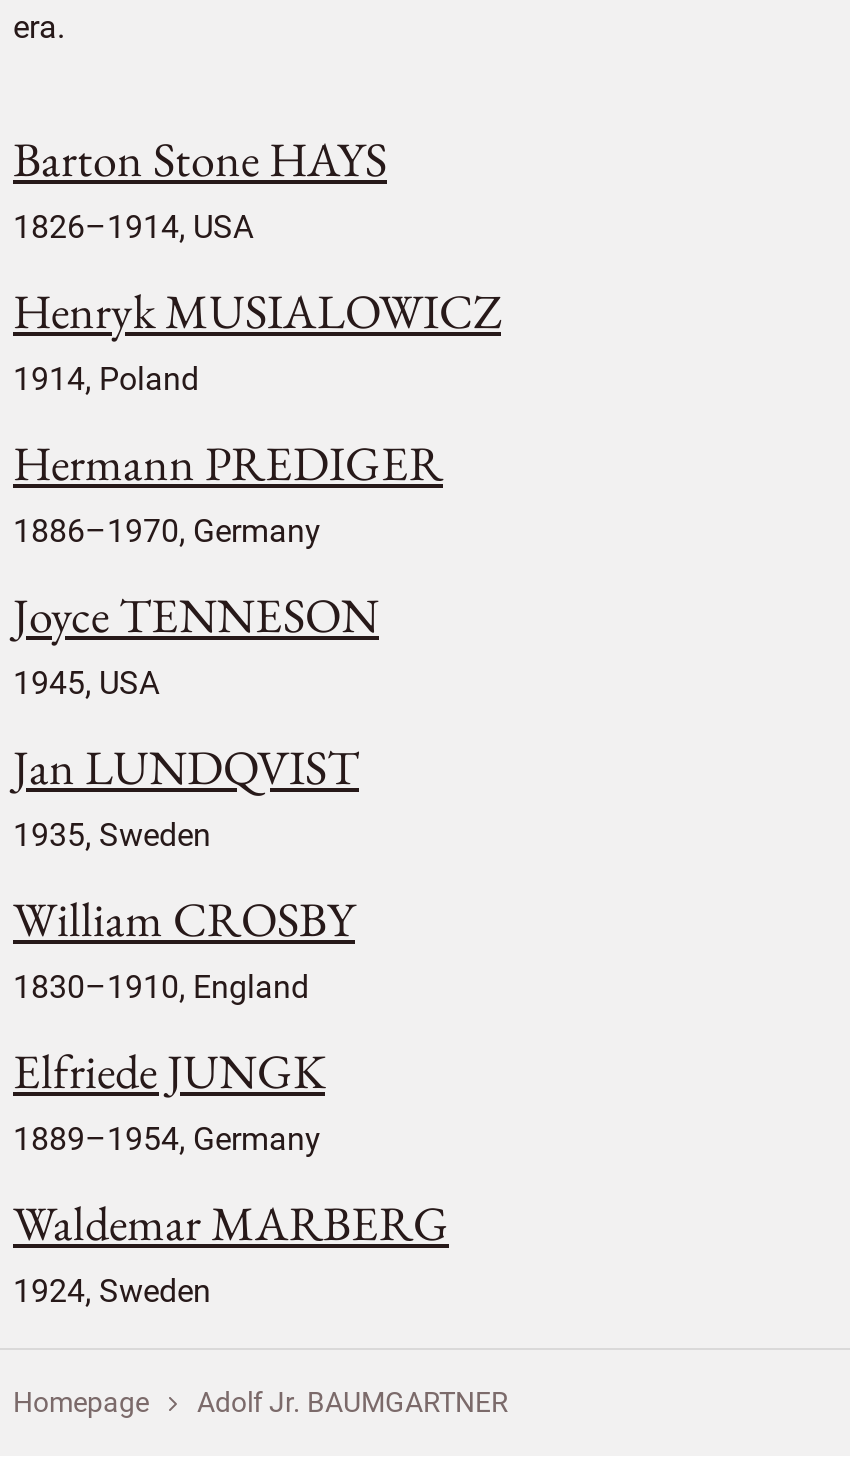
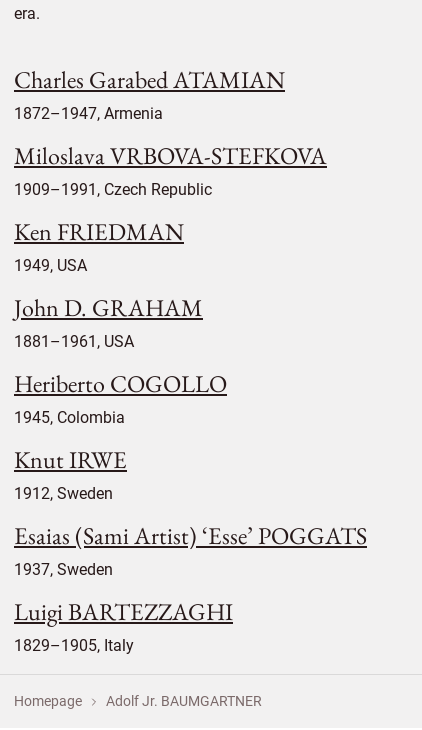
[13,127,387,245] Barton Stone HAYS | 1826–1914, USA -> [14,64,285,123] Charles Garabed ATAMIAN | 1872–1947, Armenia
[13,279,501,397] Henryk MUSIALOWICZ | 1914, Poland -> [14,140,327,199] Miloslava VRBOVA-STEFKOVA | 1909–1991, Czech Republic
[13,431,443,549] Hermann PREDIGER | 1886–1970, Germany -> [14,216,184,275] Ken FRIEDMAN | 1949, USA
[13,583,379,701] Joyce TENNESON | 1945, USA -> [14,292,203,351] John D. GRAHAM | 1881–1961, USA
[13,735,359,853] Jan LUNDQVIST | 1935, Sweden -> [14,368,227,427] Heriberto COGOLLO | 1945, Colombia
[13,887,355,1005] William CROSBY | 1830–1910, England -> [14,444,127,503] Knut IRWE | 1912, Sweden
[13,1039,325,1157] Elfriede JUNGK | 1889–1954, Germany -> [14,520,367,579] Esaias (Sami Artist) ‘Esse’ POGGATS | 1937, Sweden
[13,1191,449,1309] Waldemar MARBERG | 1924, Sweden -> [14,596,233,655] Luigi BARTEZZAGHI | 1829–1905, Italy

